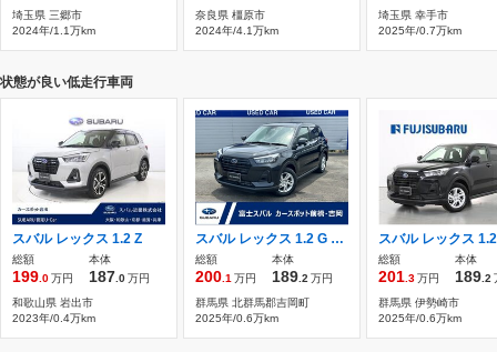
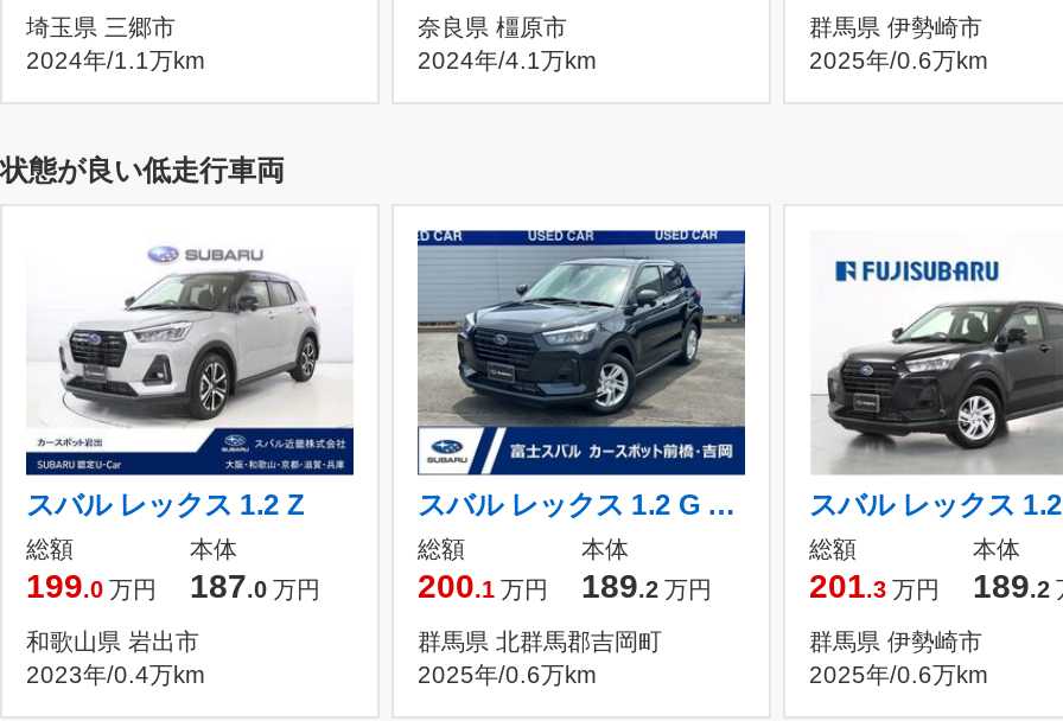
[378,9,461,36] 埼玉県 幸手市 | 2025年/0.7万km -> [809,14,987,73] 群馬県 伊勢崎市 | 2025年/0.6万km

